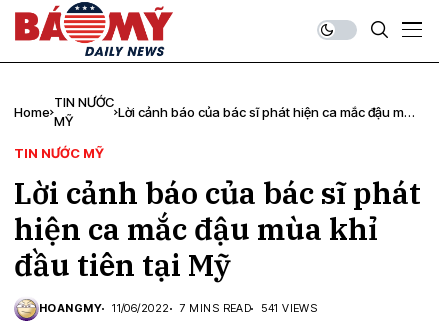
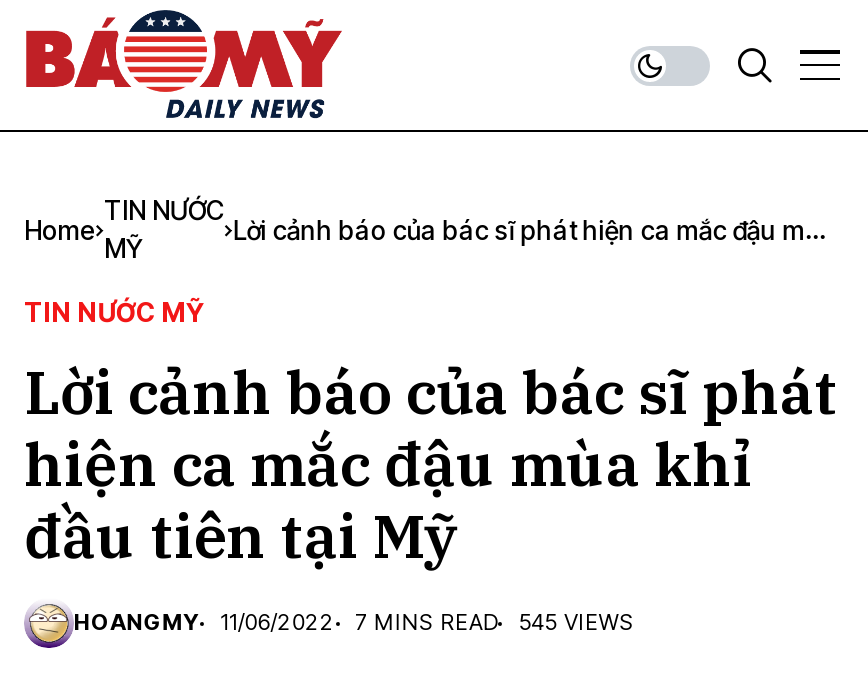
[39,301,317,315] HOANGMY 11/06/2022 7 MINS READ 541 VIEWS -> [74,608,635,636] HOANGMY 11/06/2022 7 MINS READ 545 VIEWS

